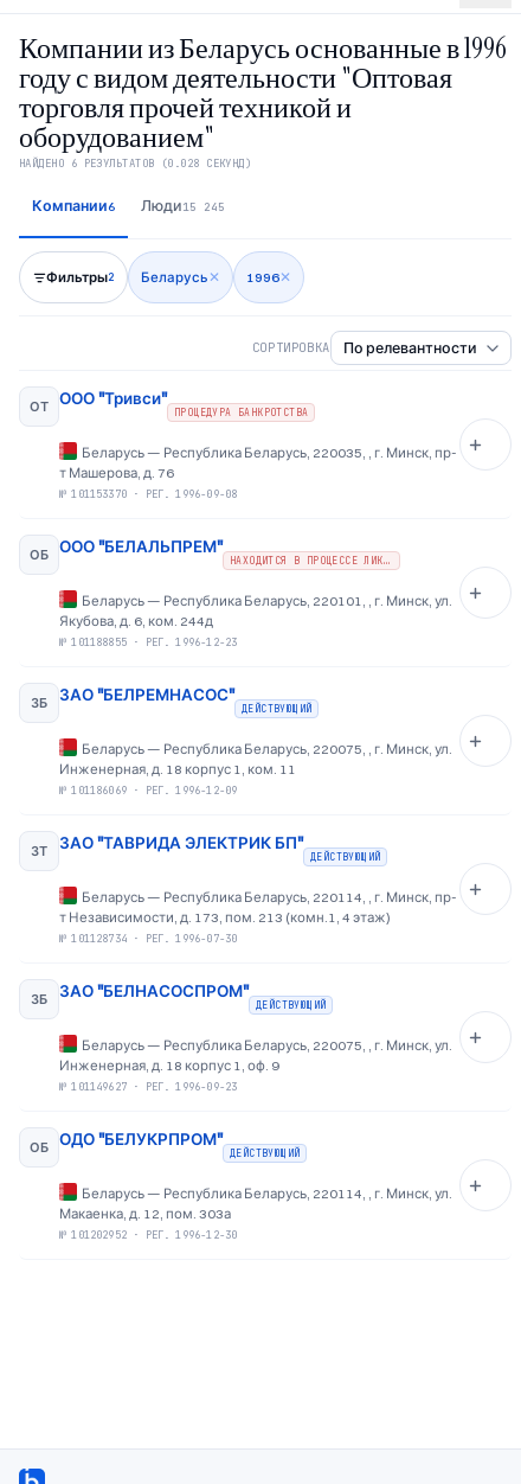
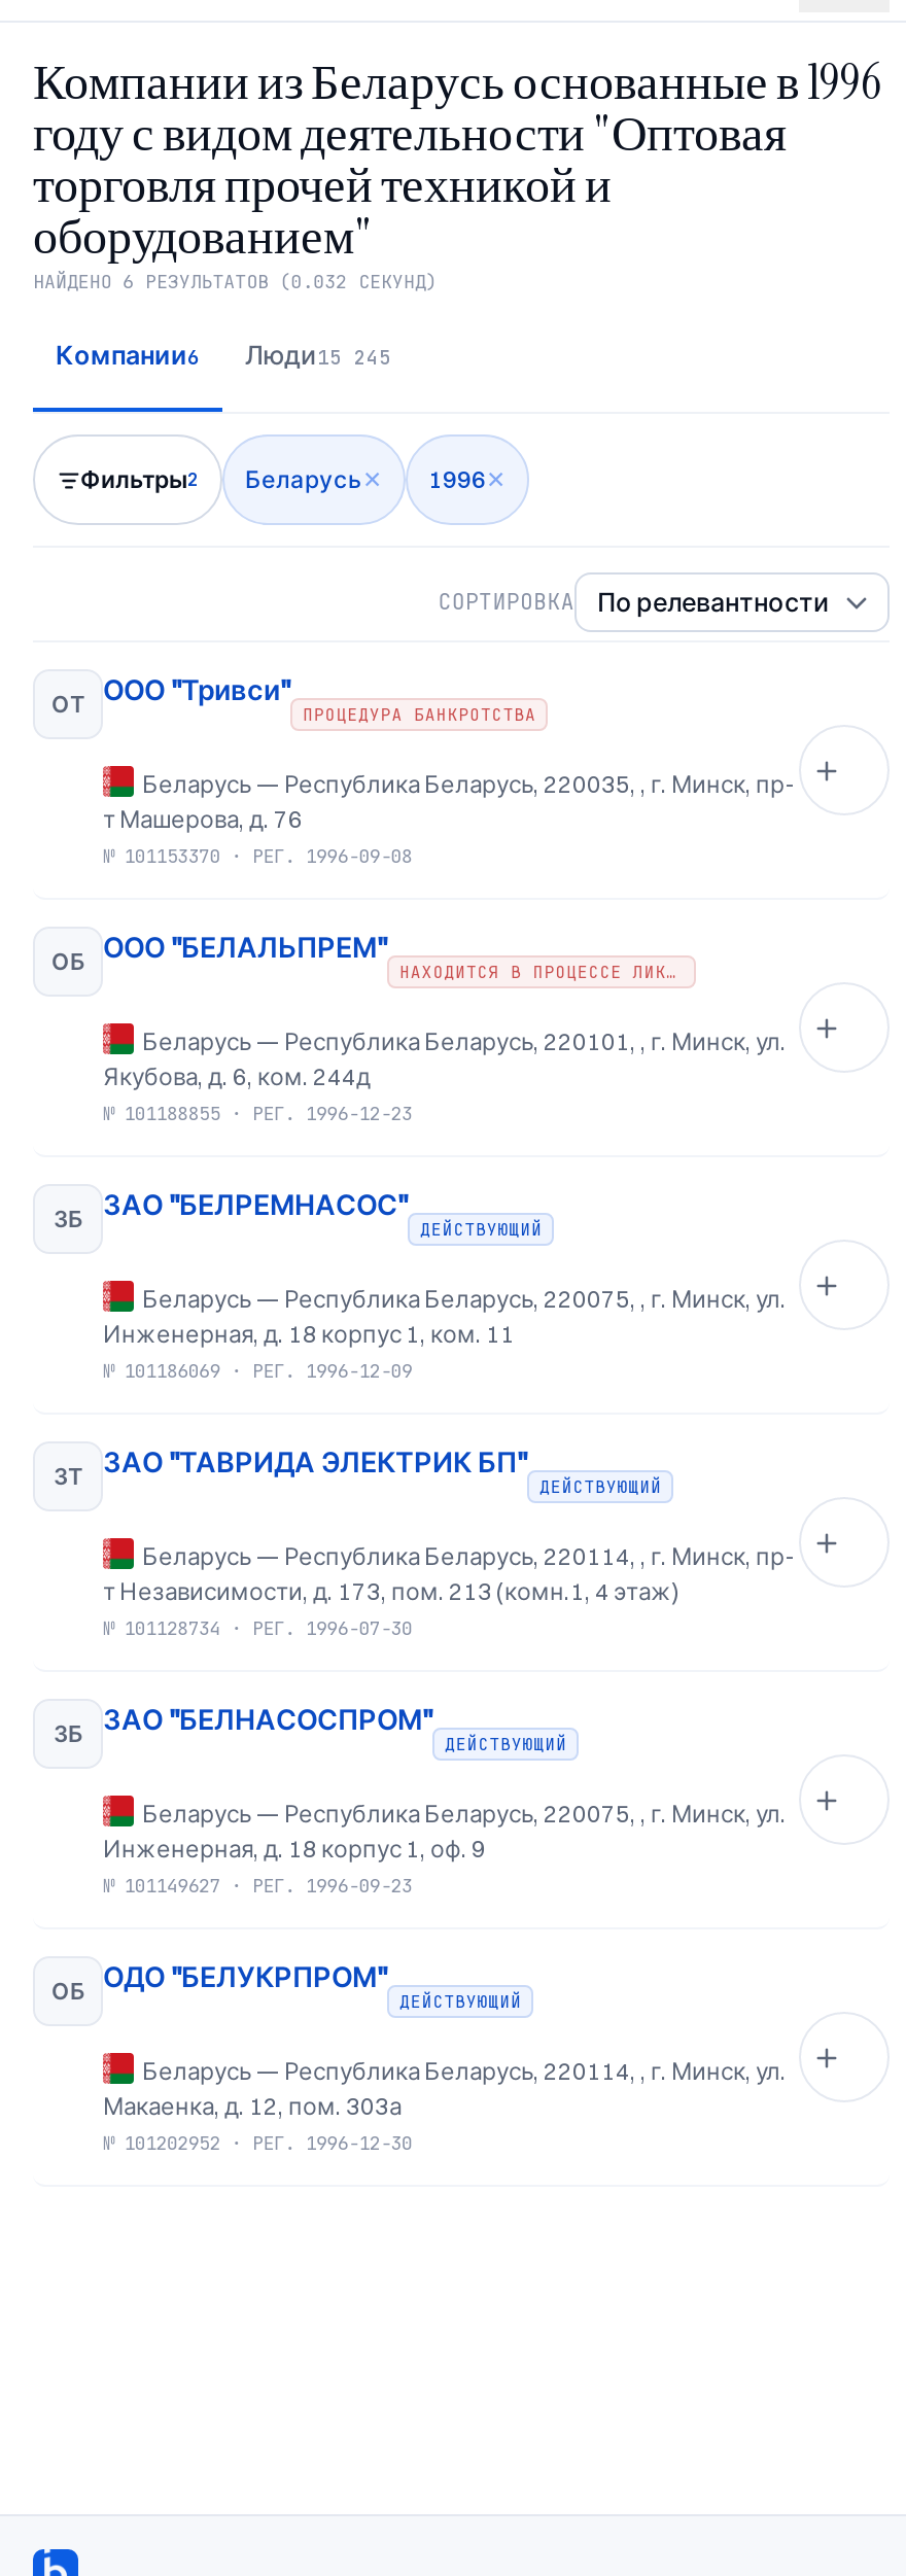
[19,156,251,171] НАЙДЕНО 6 РЕЗУЛЬТАТОВ (0.028 СЕКУНД) -> [33,270,437,294] НАЙДЕНО 6 РЕЗУЛЬТАТОВ (0.032 СЕКУНД)

